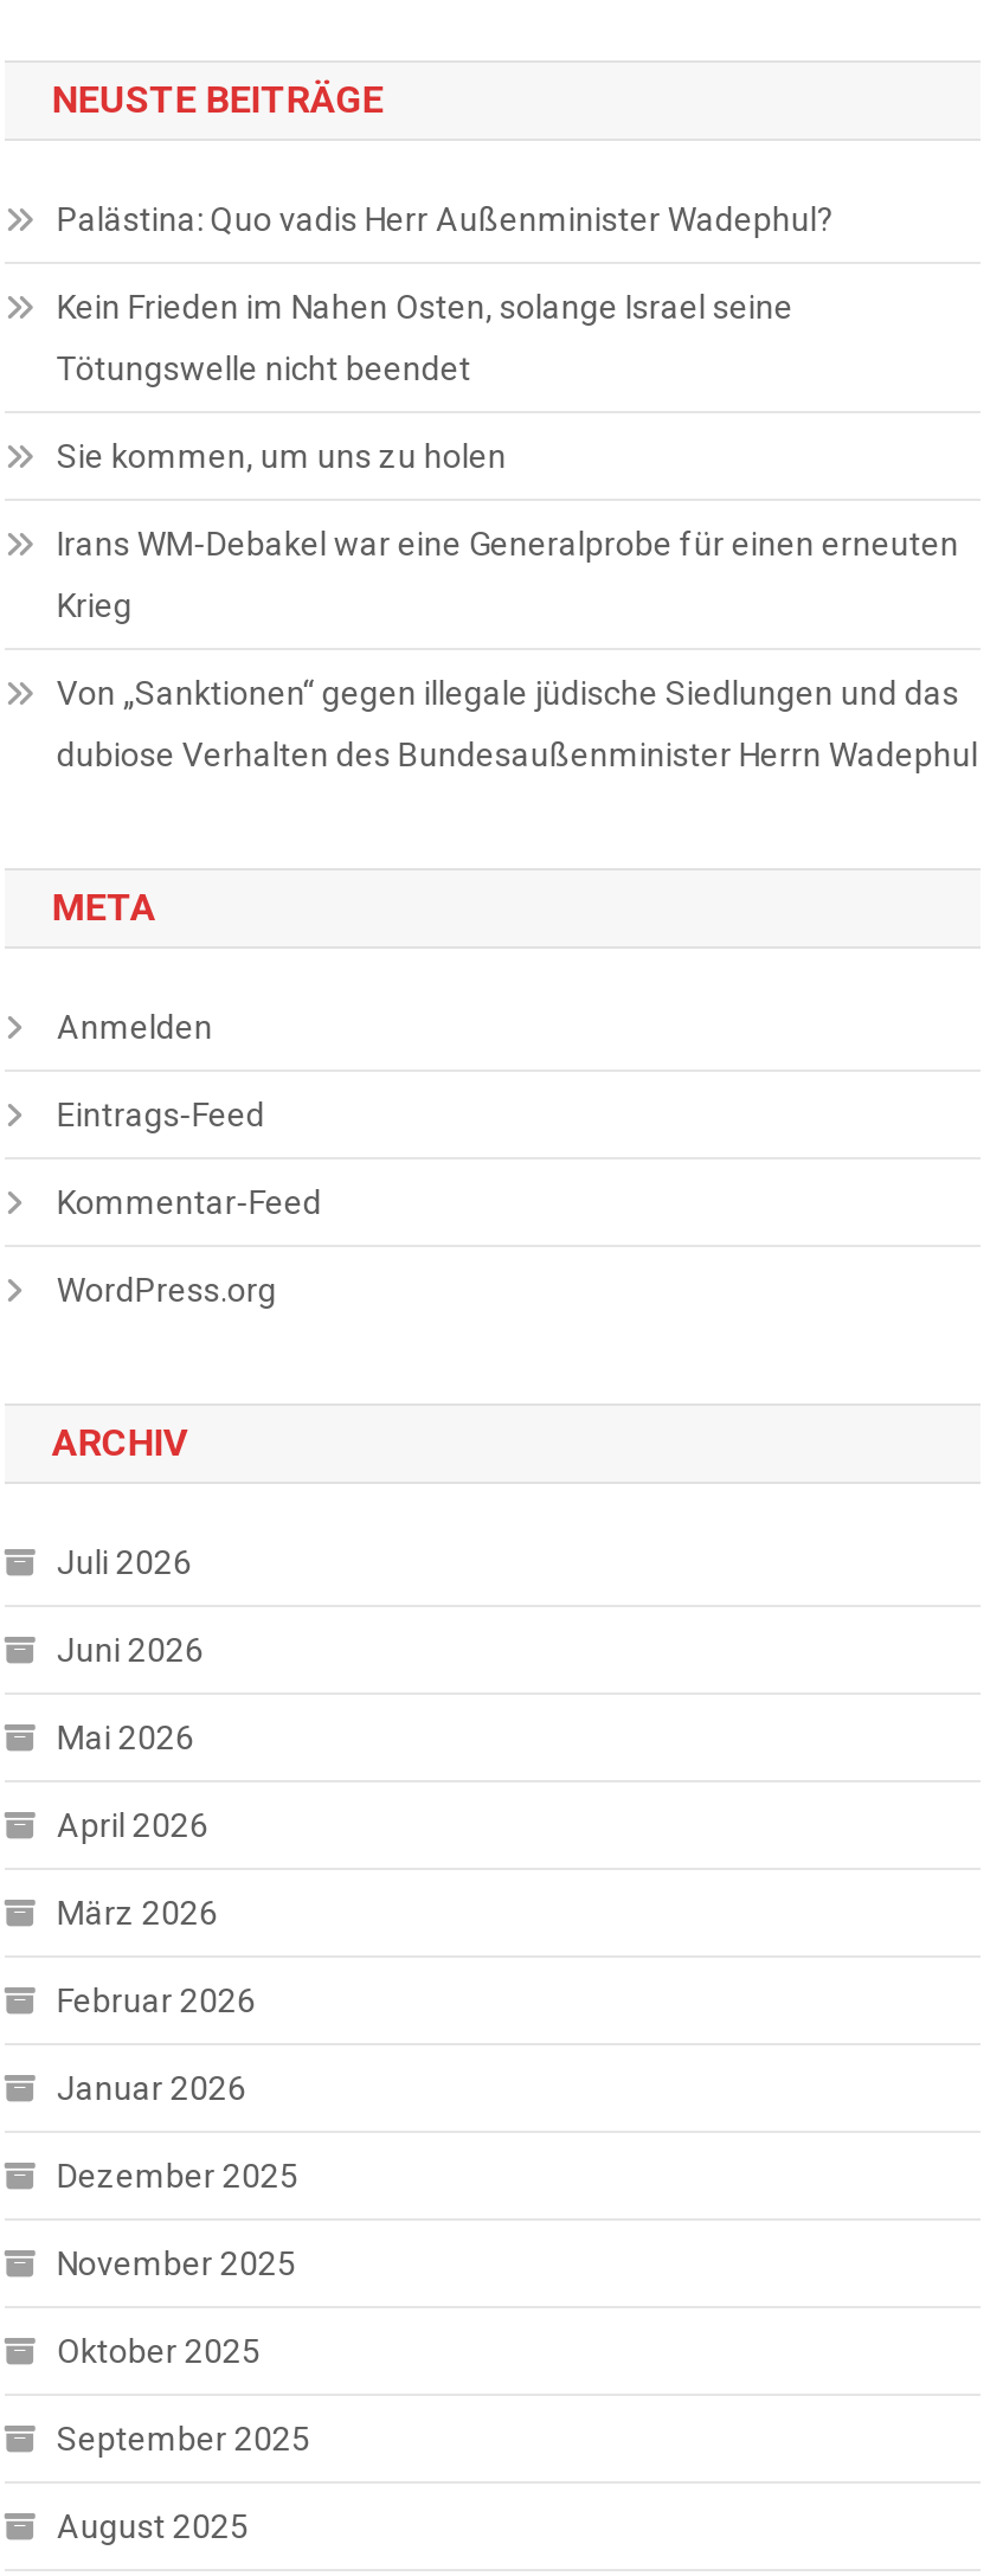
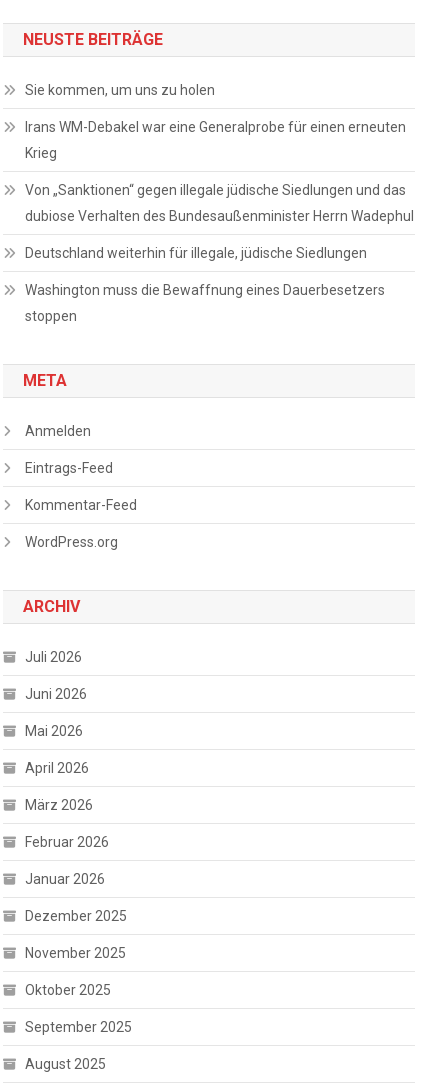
[57,199,833,386] Palästina: Quo vadis Herr Außenminister Wadephul? | Kein Frieden im Nahen Osten, solange Israel seine | Tötungswelle nicht beendet -> none
moved [57,436,978,772] -> [25,81,414,223]: Sie kommen, um uns zu holen | Irans WM-Debakel war eine Generalprobe für einen erneuten | Krieg | Von „Sanktionen“ gegen illegale jüdische Siedlungen und das | dubiose Verhalten des Bundesaußenminister Herrn Wadephul
none -> [25,244,385,323] Deutschland weiterhin für illegale, jüdische Siedlungen | Washington muss die Bewaffnung eines Dauerbesetzers | stoppen

